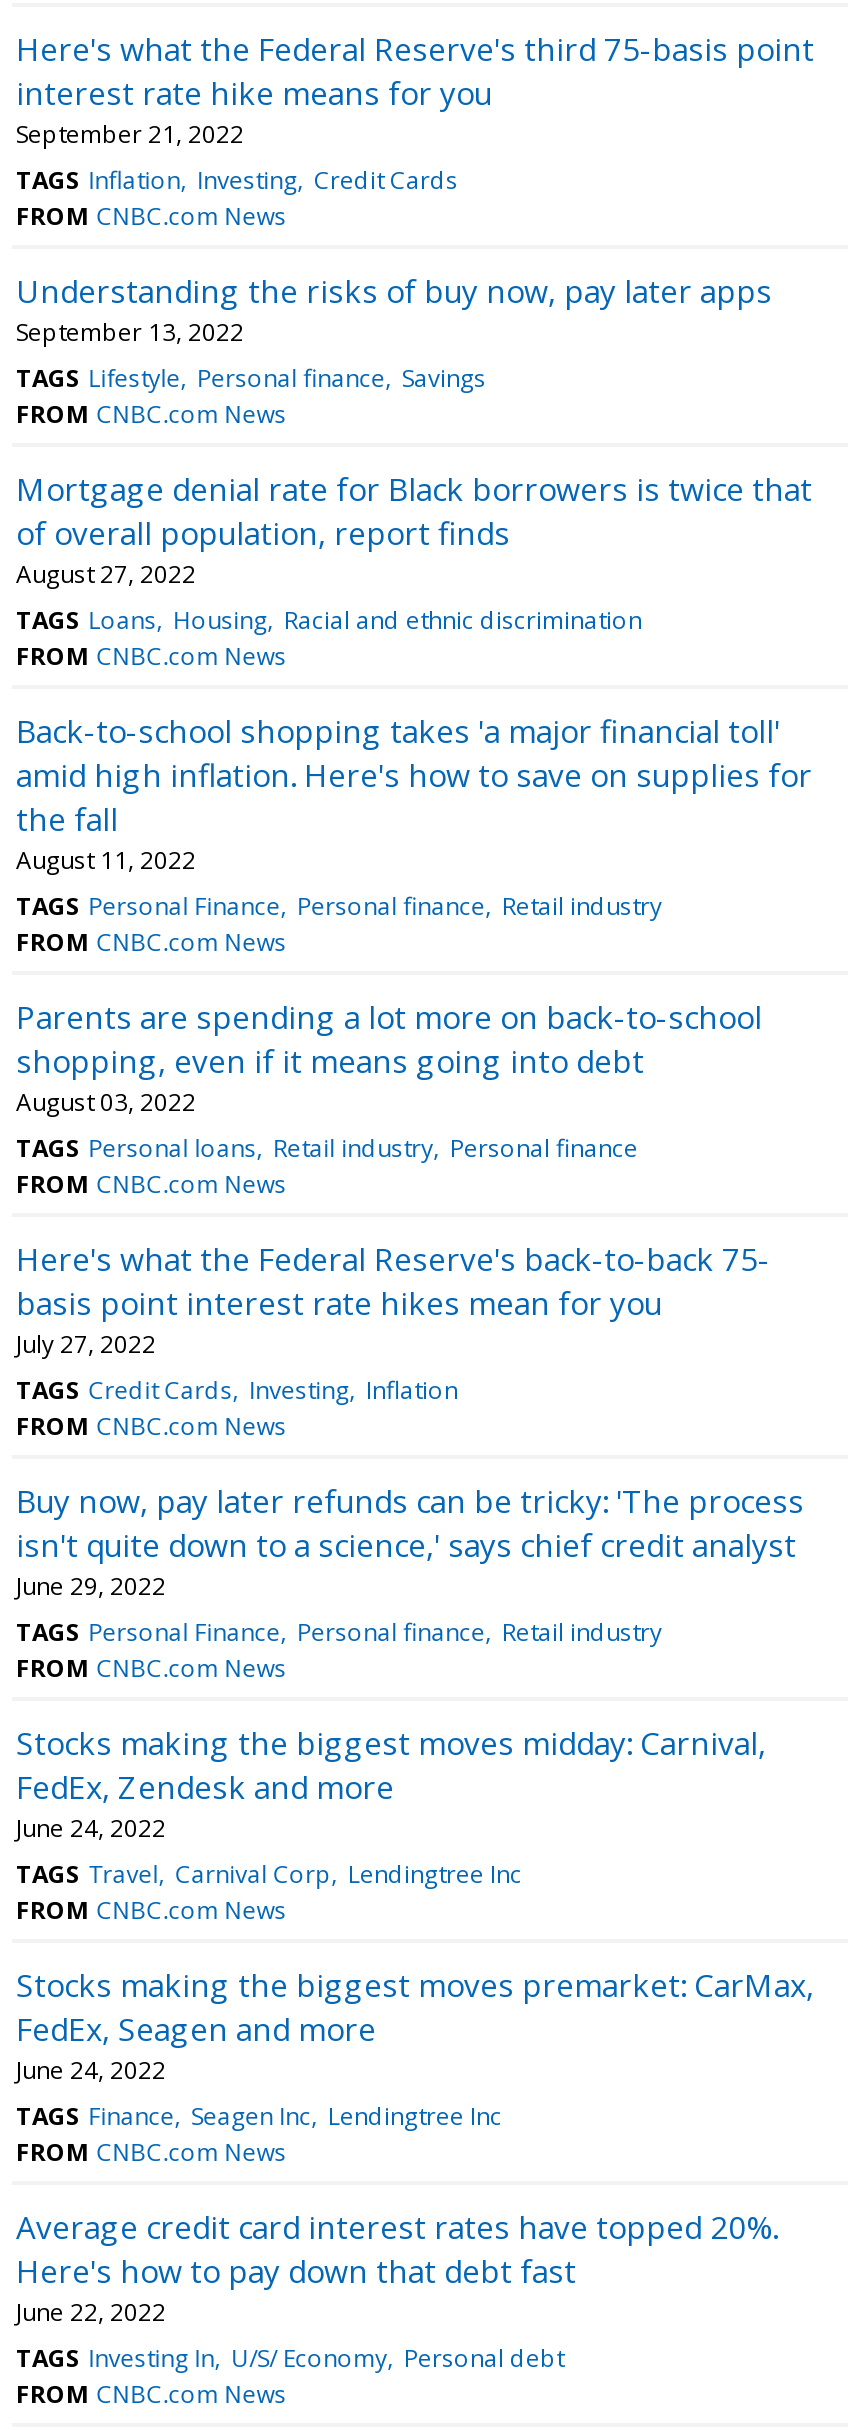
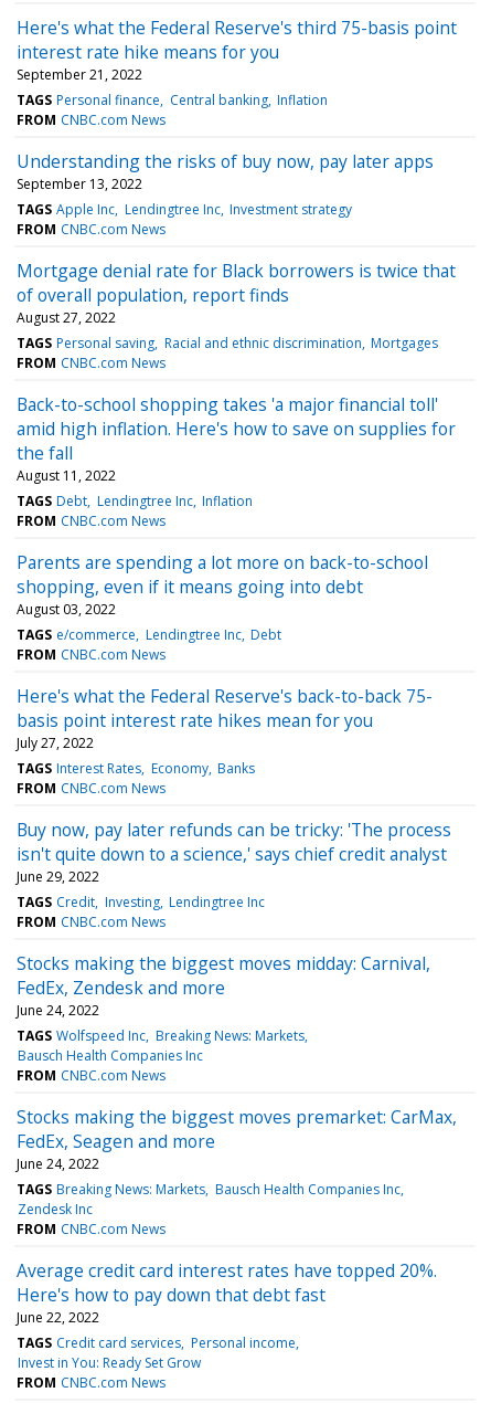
[16,163,458,197] TAGS Inflation Investing Credit Cards -> [17,90,328,109] TAGS Personal finance Central banking Inflation
[16,361,486,395] TAGS Lifestyle Personal finance Savings -> [17,200,352,219] TAGS Apple Inc Lendingtree Inc Investment strategy
[16,603,642,637] TAGS Loans Housing Racial and ethnic discrimination -> [17,333,438,352] TAGS Personal saving Racial and ethnic discrimination Mortgages
[16,889,662,923] TAGS Personal Finance Personal finance Retail industry -> [17,491,253,510] TAGS Debt Lendingtree Inc Inflation
[16,1131,638,1165] TAGS Personal loans Retail industry Personal finance -> [17,625,281,644] TAGS e/commerce Lendingtree Inc Debt
[16,1373,458,1407] TAGS Credit Cards Investing Inflation -> [17,759,255,778] TAGS Interest Rates Economy Banks
[16,1615,662,1649] TAGS Personal Finance Personal finance Retail industry -> [17,892,265,911] TAGS Credit Investing Lendingtree Inc
[16,1857,522,1891] TAGS Travel Carnival Corp Lendingtree Inc -> [17,1026,304,1065] TAGS Wolfspeed Inc Breaking News: Markets | Bausch Health Companies Inc
[16,2099,502,2133] TAGS Finance Seagen Inc Lendingtree Inc -> [17,1180,400,1218] TAGS Breaking News: Markets Bausch Health Companies Inc | Zendesk Inc
[16,2341,564,2375] TAGS Investing In U/S/ Economy Personal debt -> [17,1333,295,1372] TAGS Credit card services Personal income | Invest in You: Ready Set Grow

